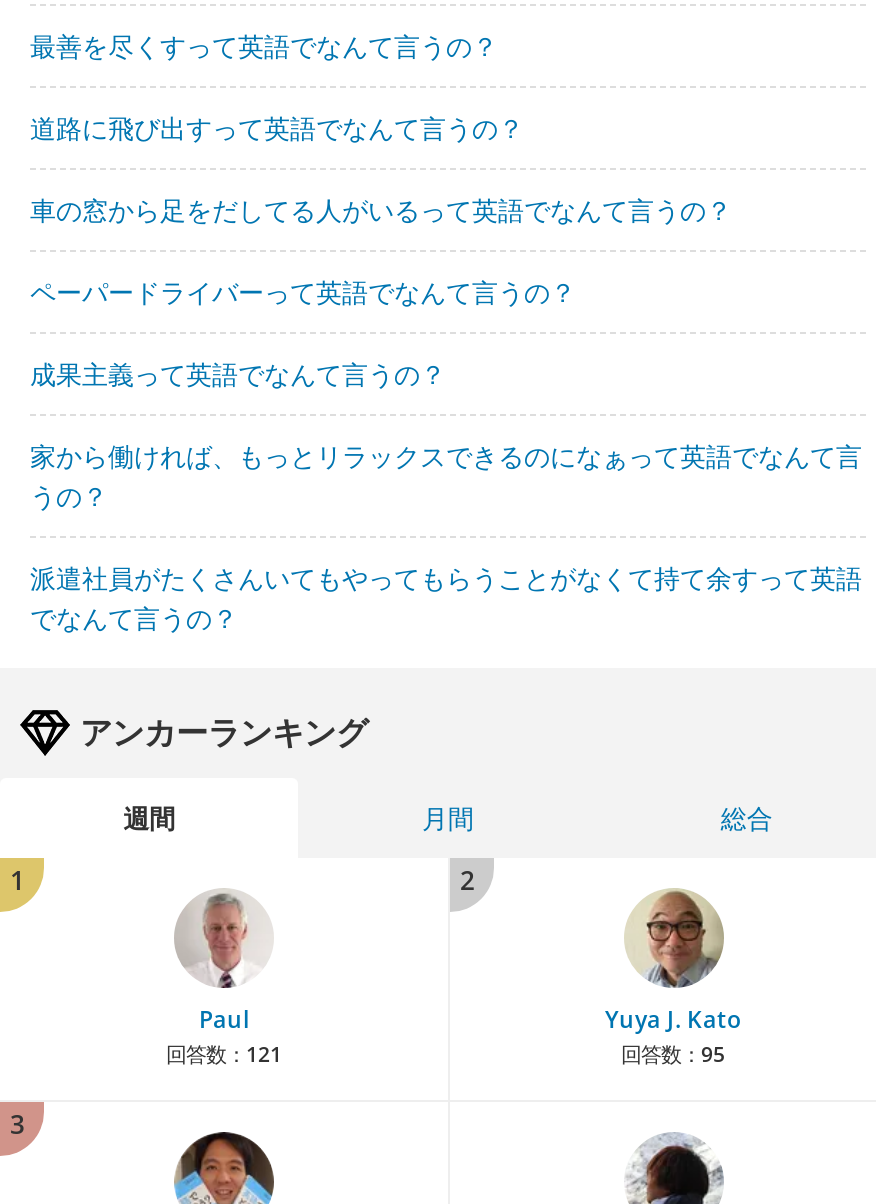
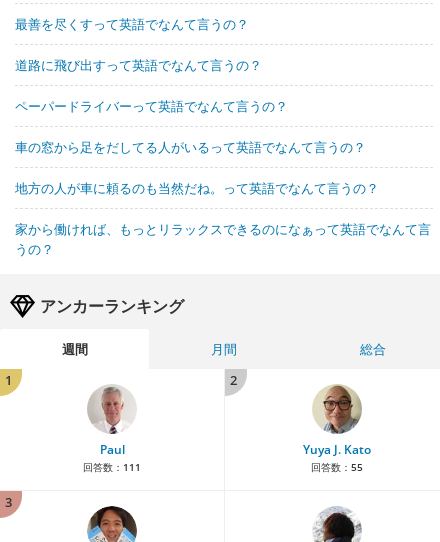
moved [30,193,732,229] -> [15,138,366,156]: 車の窓から足をだしてる人がいるって英語でなんて言うの？
[30,357,446,393] 成果主義って英語でなんて言うの？ -> [15,179,379,197] 地方の人が車に頼るのも当然だね。って英語でなんて言うの？
[30,561,862,637] 派遣社員がたくさんいてもやってもらうことがなくて持て余すって英語 | でなんて言うの？ -> none
[166,1041,282,1069] 回答数：121 -> [83,460,141,474] 回答数：111
[621,1041,725,1069] 回答数：95 -> [310,460,362,474] 回答数：55

